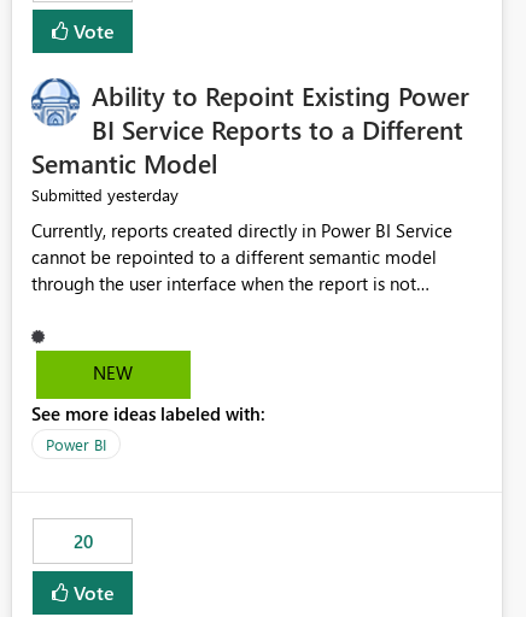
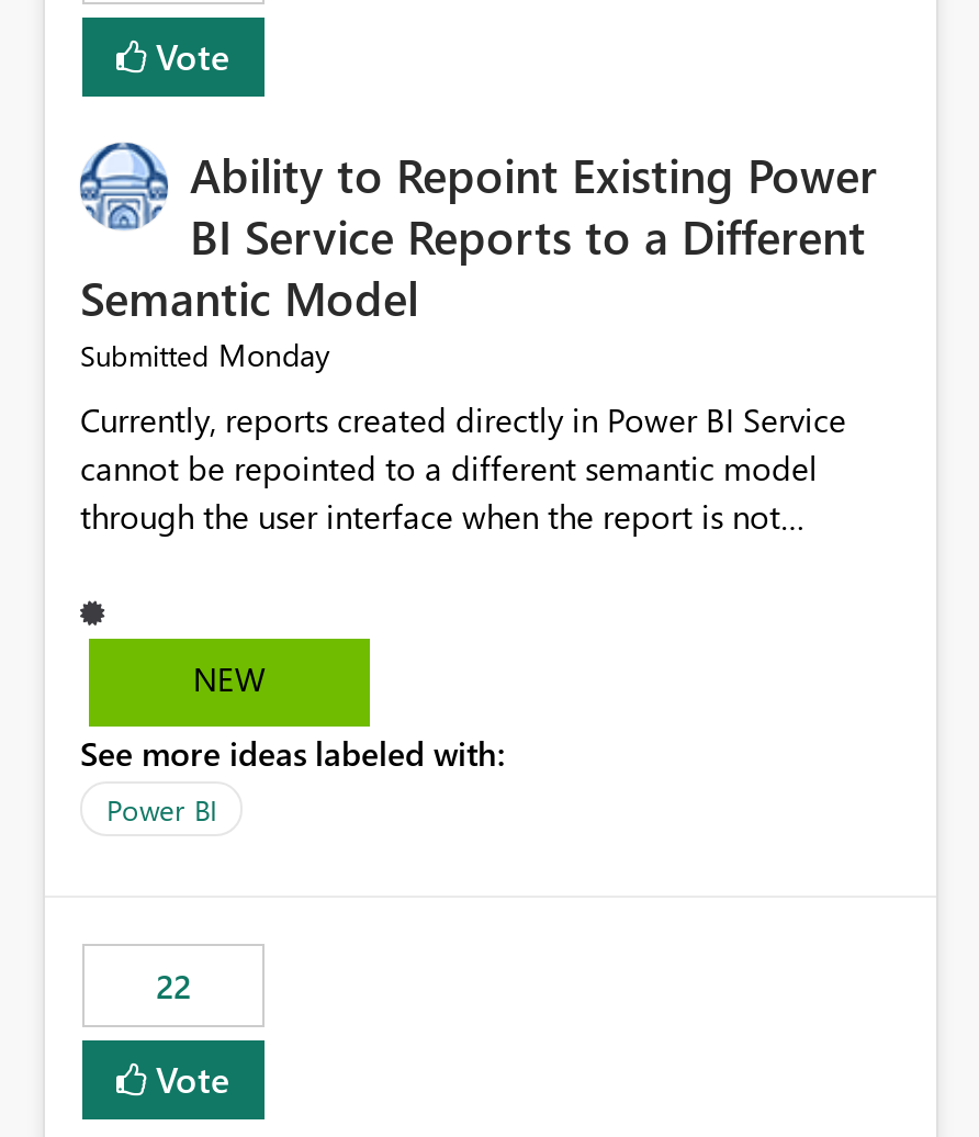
[31,184,179,207] Submitted yesterday -> [80,335,330,376] Submitted Monday
[73,530,92,554] 20 -> [156,964,191,1008] 22

